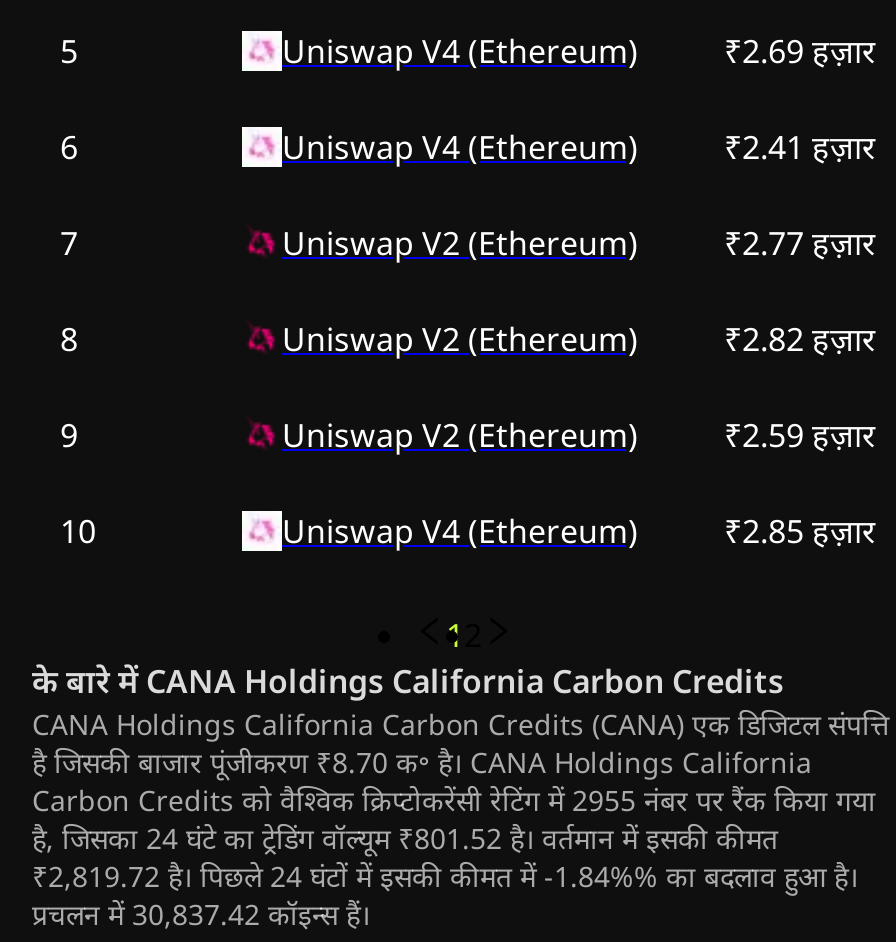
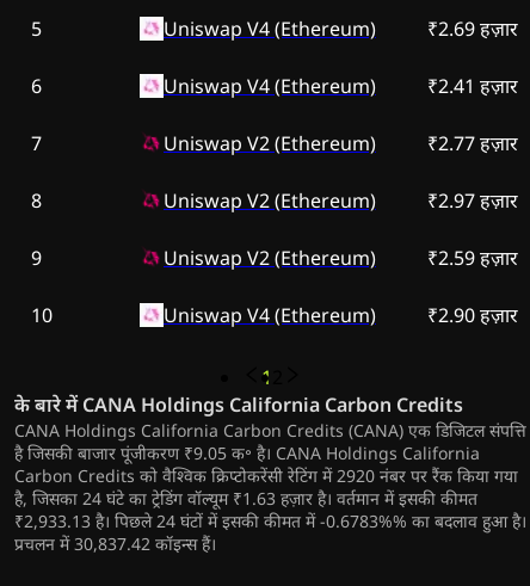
[282,317,876,361] Uniswap V2 (Ethereum) ₹2.82 हज़ार -> [164,188,518,214] Uniswap V2 (Ethereum) ₹2.97 हज़ार
[282,509,876,553] Uniswap V4 (Ethereum) ₹2.85 हज़ार -> [164,302,518,328] Uniswap V4 (Ethereum) ₹2.90 हज़ार
[32,743,876,895] है जिसकी बाजार पूंजीकरण ₹8.70 क॰ है। CANA Holdings California | Carbon Credits को वैश्विक क्रिप्टोकरेंसी रेटिंग में 2955 नंबर पर रैंक किया गया | है, जिसका 24 घंटे का ट्रेडिंग वॉल्यूम ₹801.52 है। वर्तमान में इसकी कीमत | ₹2,819.72 है। पिछले 24 घंटों में इसकी कीमत में -1.84%% का बदलाव हुआ है। -> [14,442,526,533] है जिसकी बाजार पूंजीकरण ₹9.05 क॰ है। CANA Holdings California | Carbon Credits को वैश्विक क्रिप्टोकरेंसी रेटिंग में 2920 नंबर पर रैंक किया गया | है, जिसका 24 घंटे का ट्रेडिंग वॉल्यूम ₹1.63 हज़ार है। वर्तमान में इसकी कीमत | ₹2,933.13 है। पिछले 24 घंटों में इसकी कीमत में -0.6783%% का बदलाव हुआ है।

